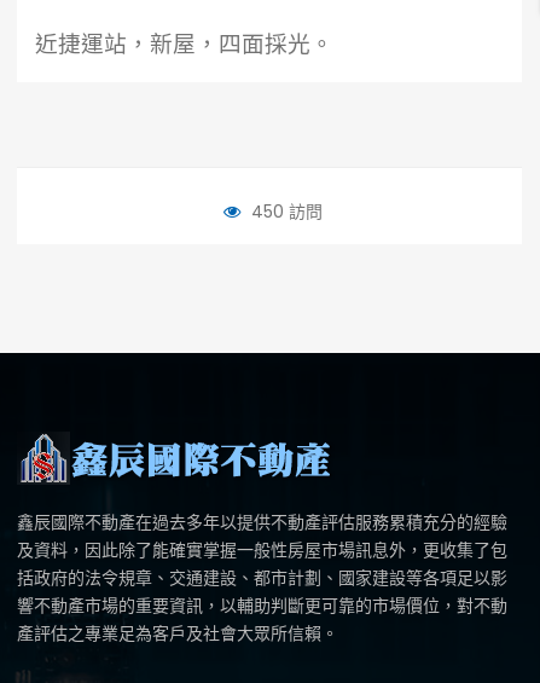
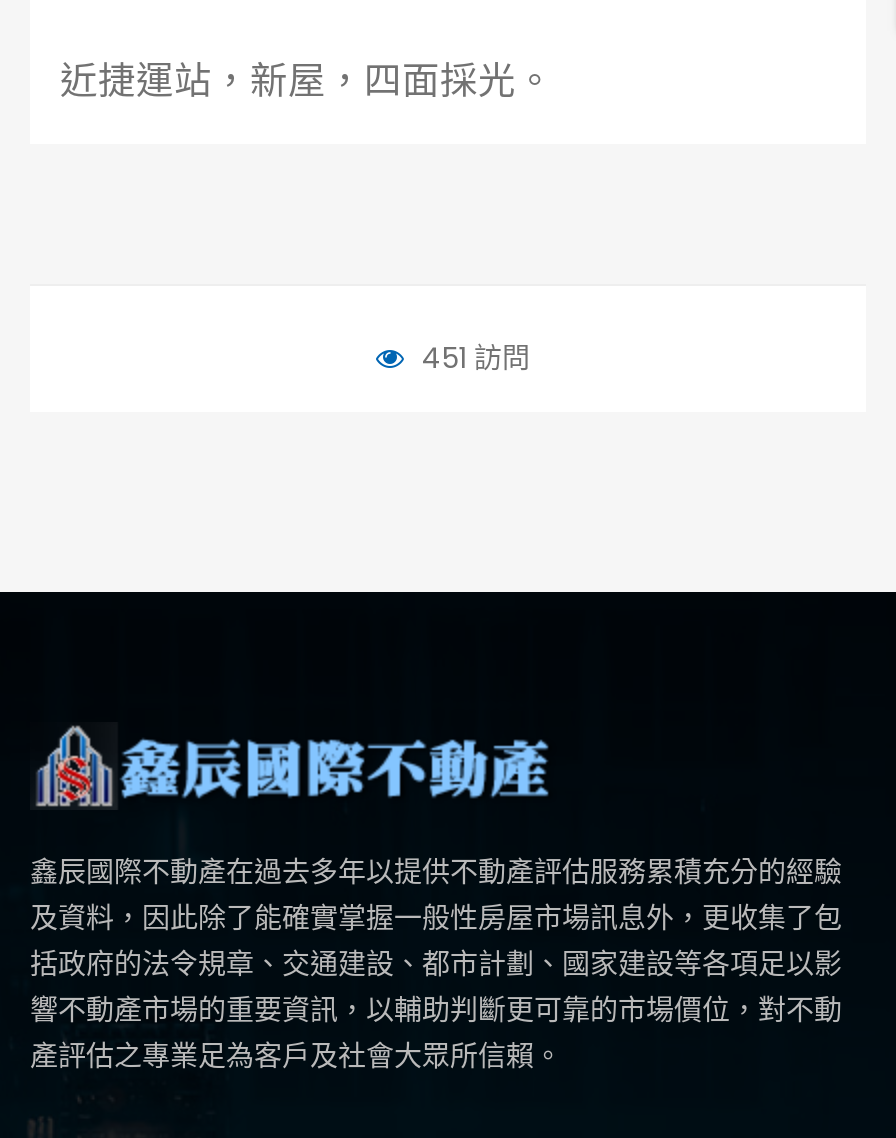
[246,200,322,224] 450 訪問 -> [414,338,530,378] 451 訪問

